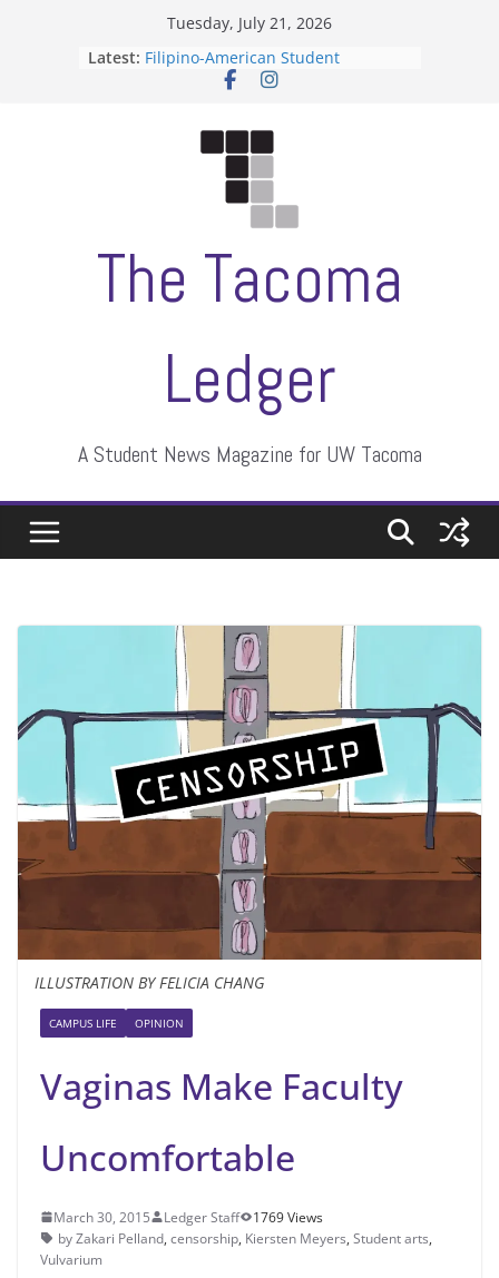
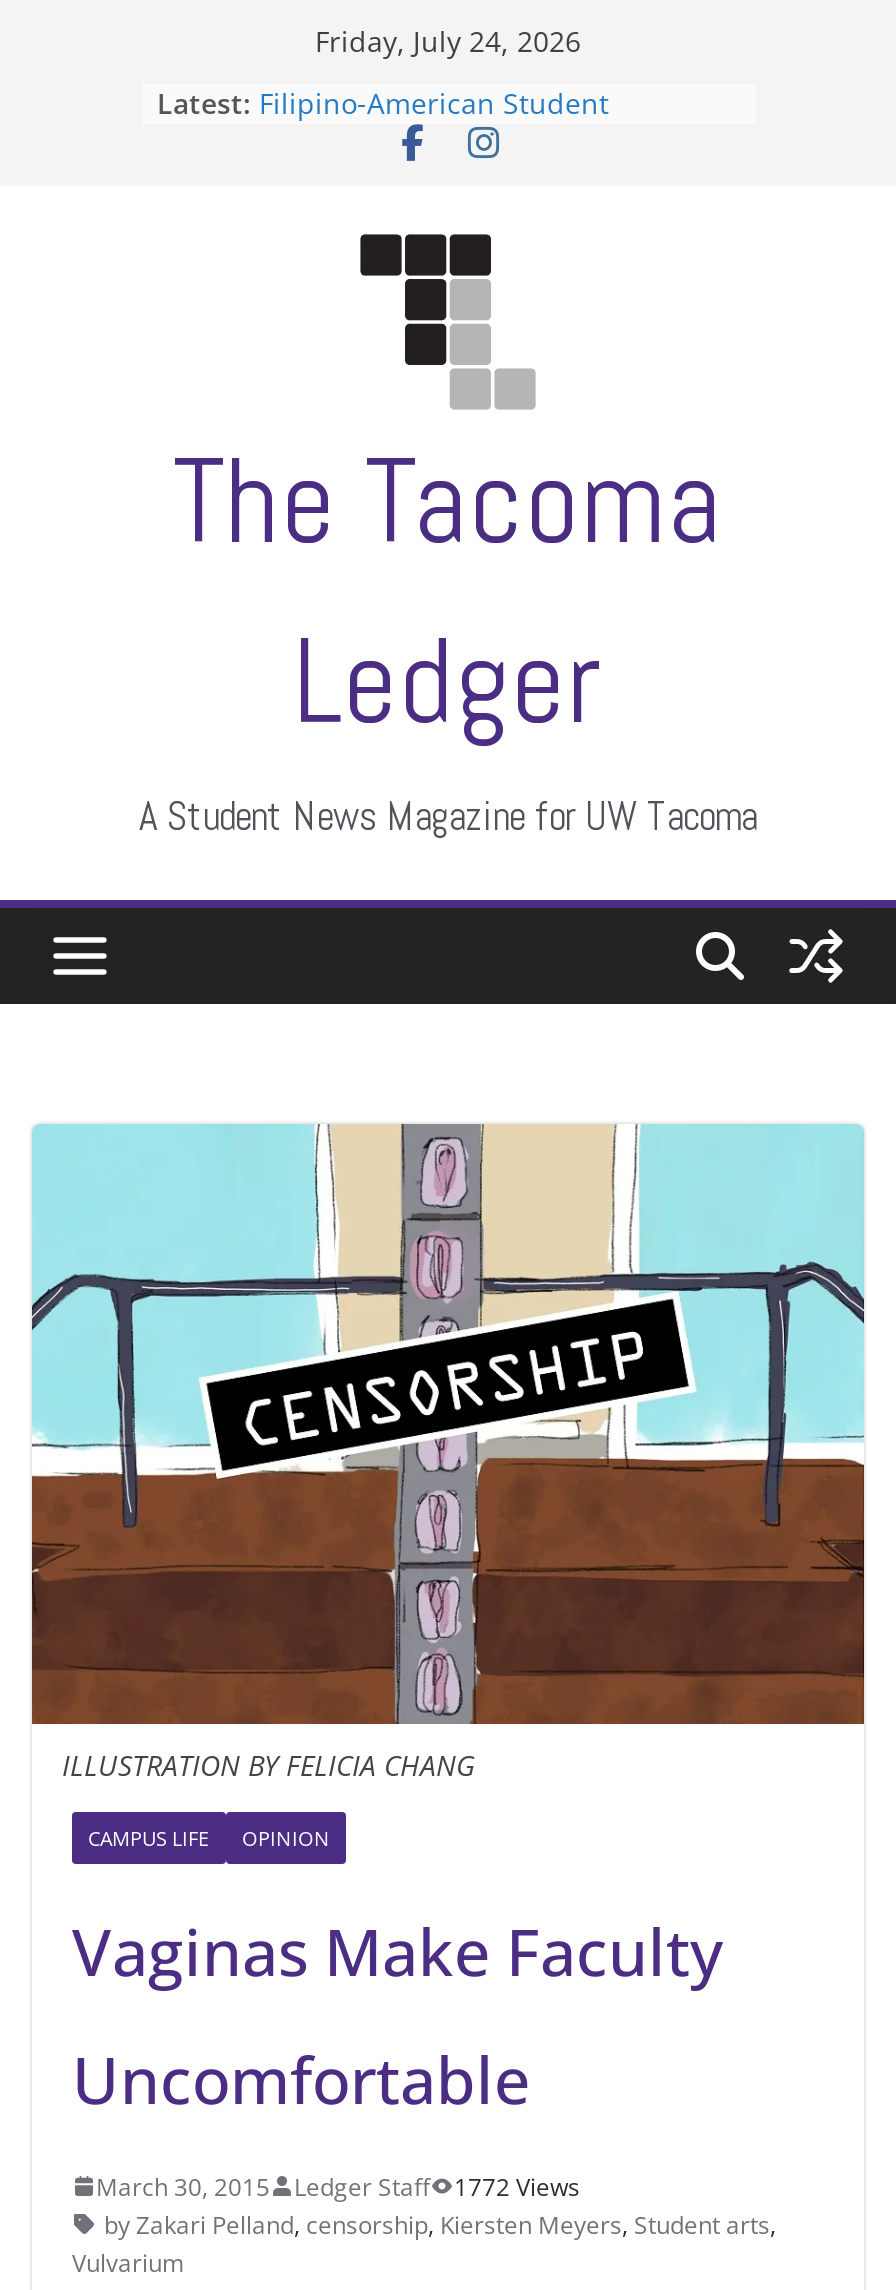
[167,12,332,33] Tuesday, July 21, 2026 -> [315,22,581,60] Friday, July 24, 2026
[53,1207,323,1226] March 30, 2015 Ledger Staff 1769 Views -> [96,2169,580,2203] March 30, 2015 Ledger Staff 1772 Views

